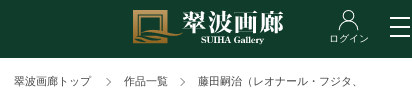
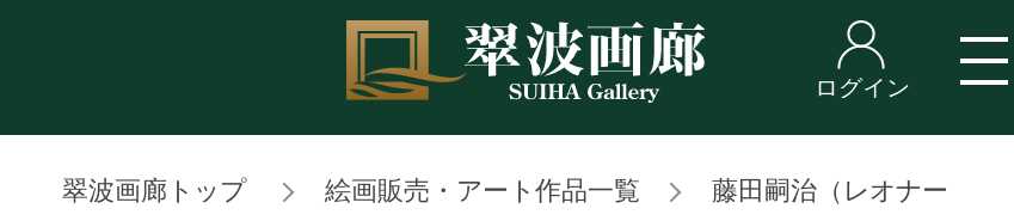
[124,75,363,87] 作品一覧 | 藤田嗣治（レオナール・フジタ、 -> [325,176,948,204] 絵画販売・アート作品一覧 | 藤田嗣治（レオナー

